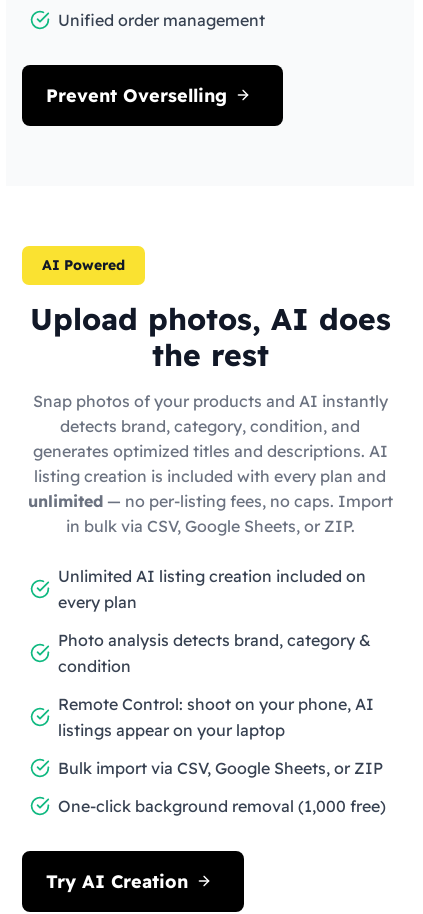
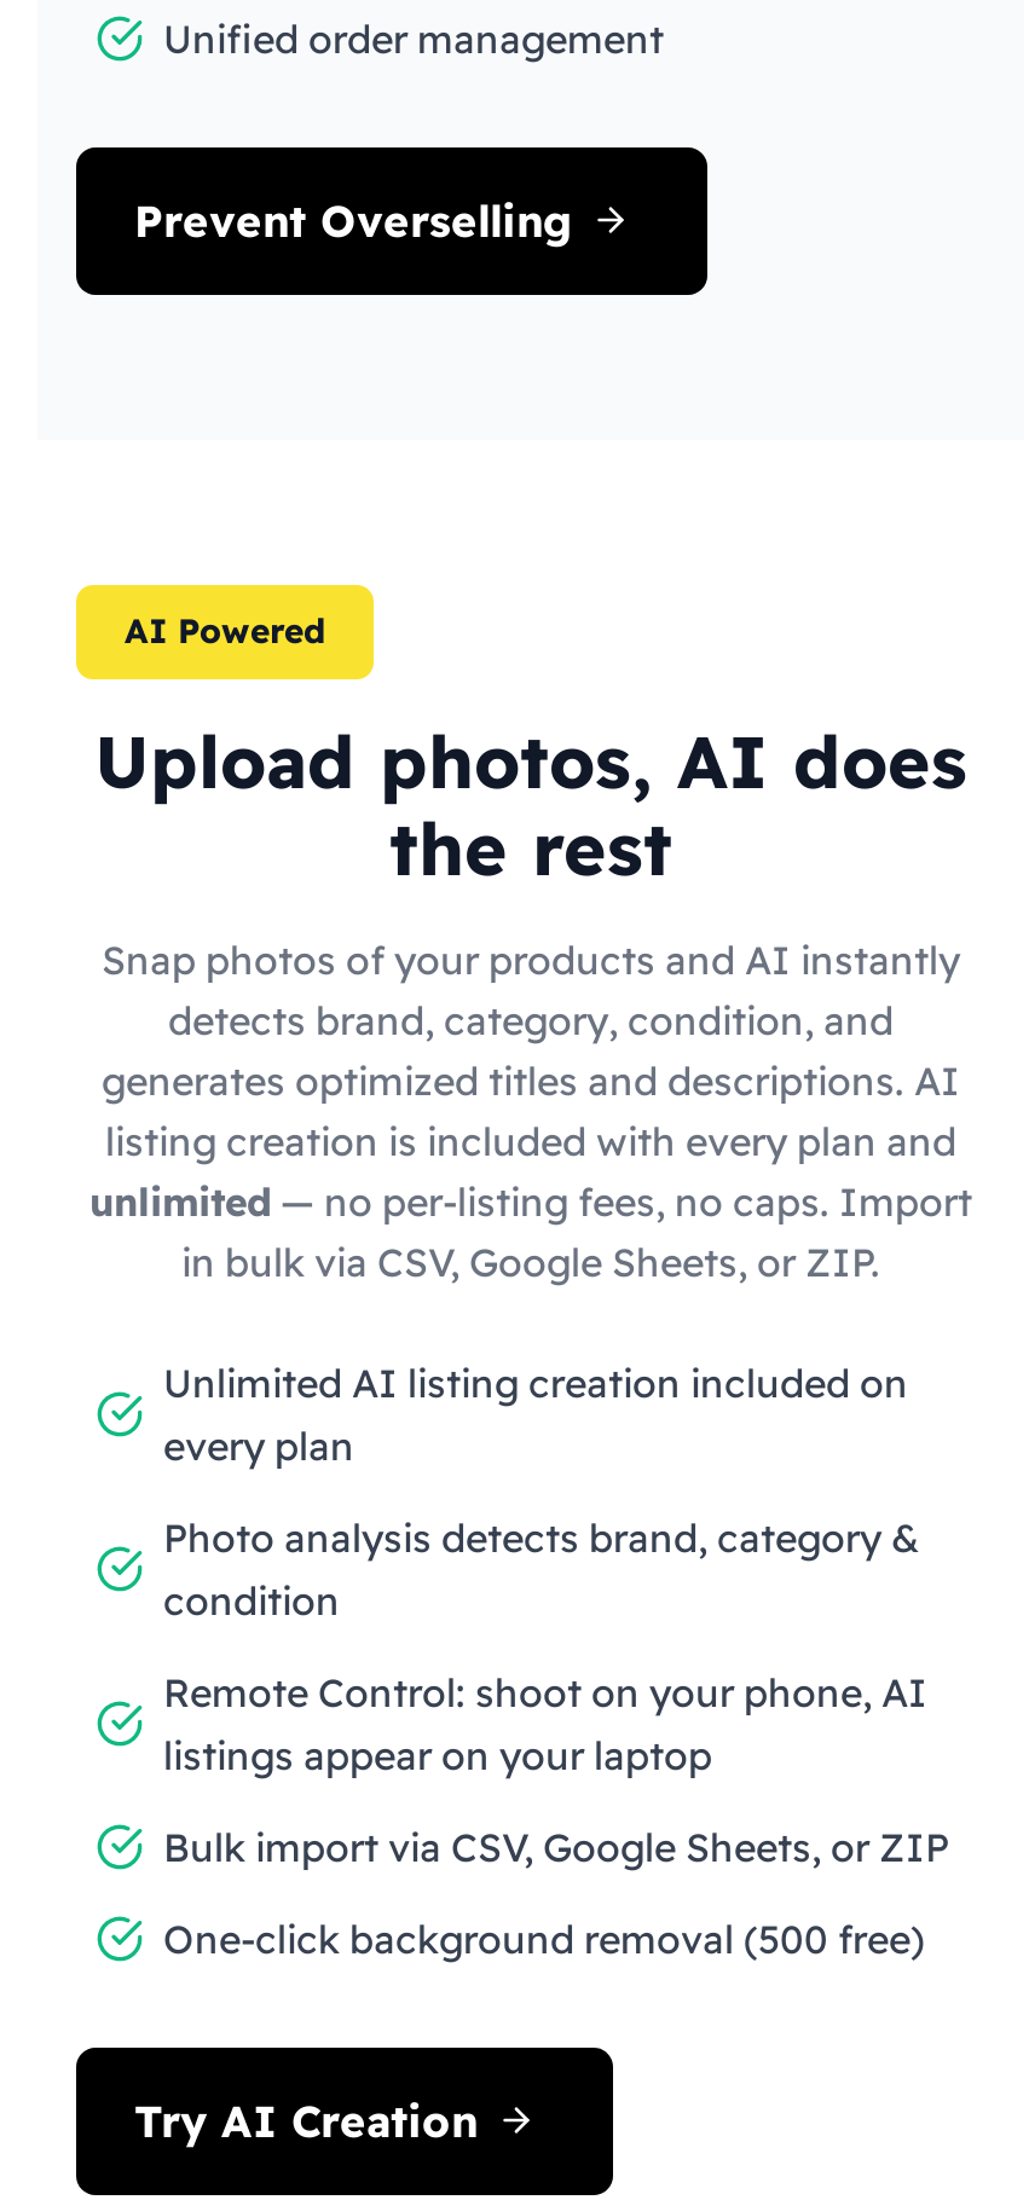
[58,796,386,816] One-click background removal (1,000 free) -> [163,1914,925,1963] One-click background removal (500 free)

